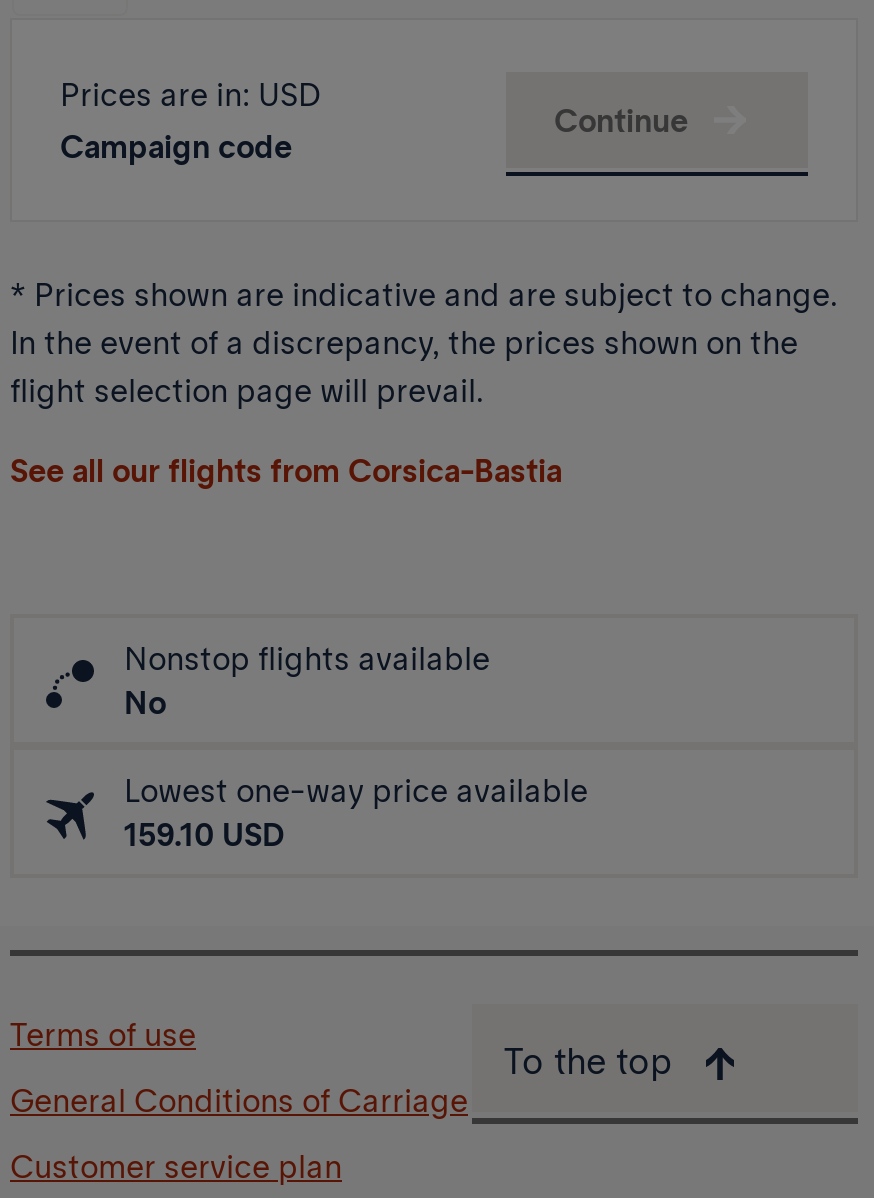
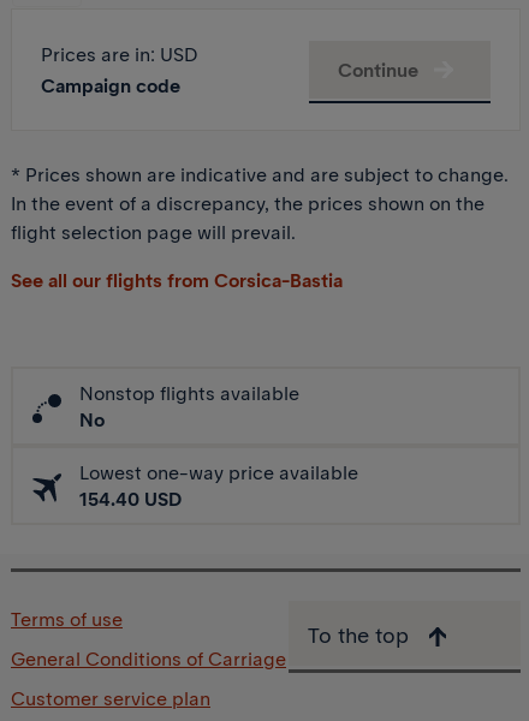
[124,814,284,854] 159.10 USD -> [79,487,182,511] 154.40 USD

